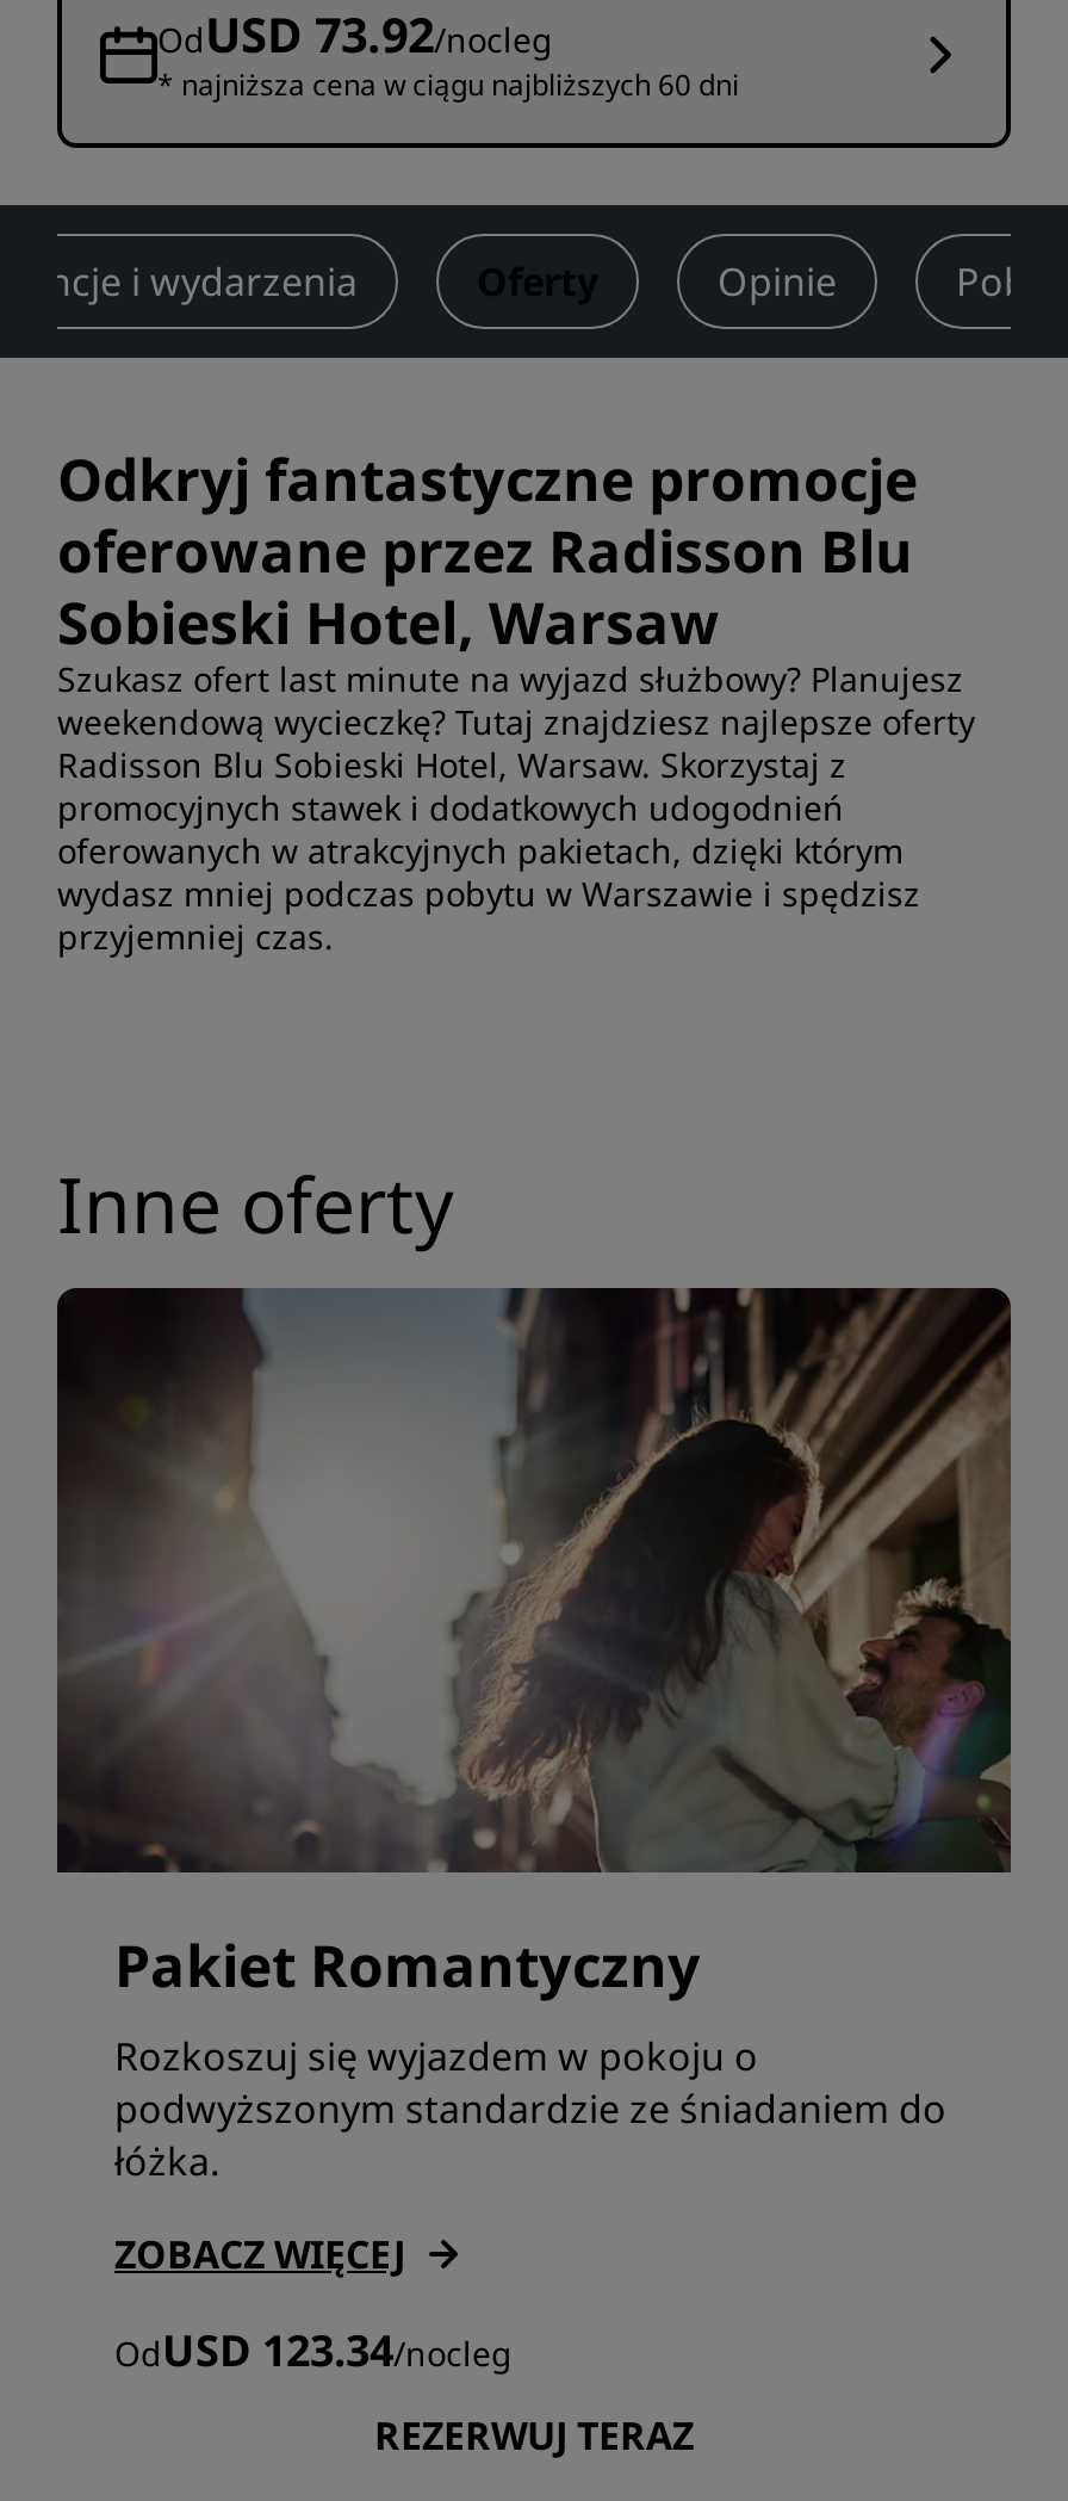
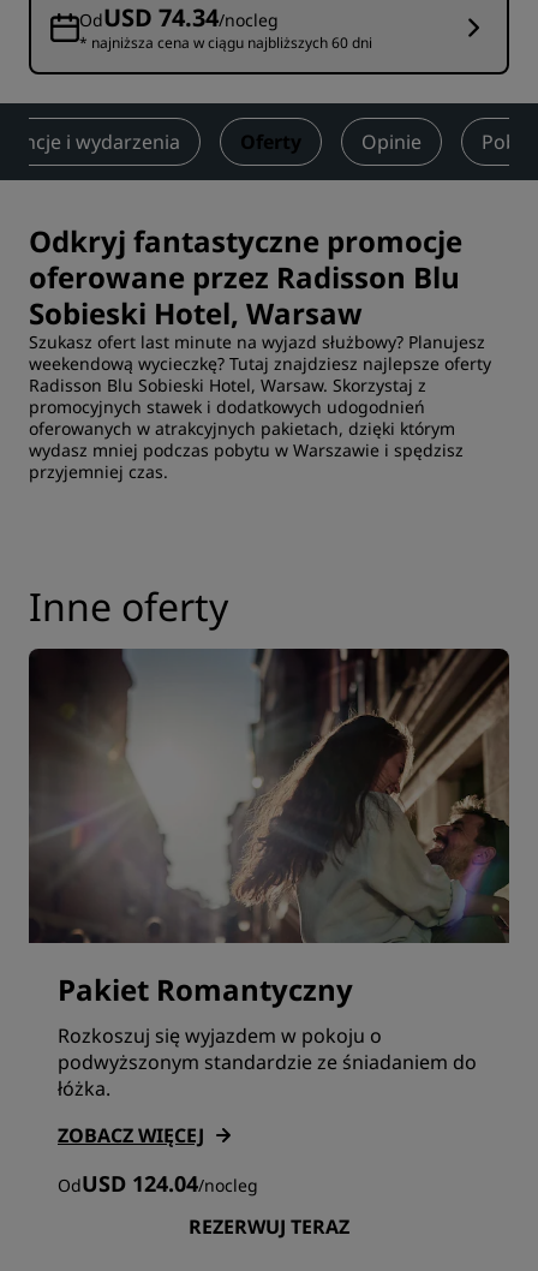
[157,3,553,67] OdUSD 73.92/nocleg -> [79,1,279,34] OdUSD 74.34/nocleg
[114,2321,513,2379] OdUSD 123.34/nocleg -> [58,1169,258,1198] OdUSD 124.04/nocleg

